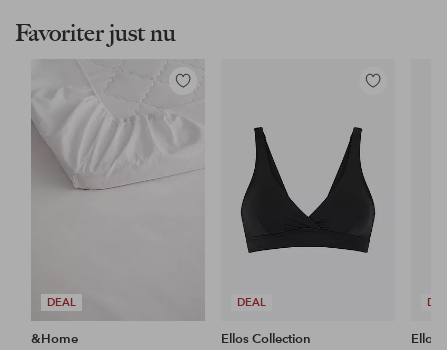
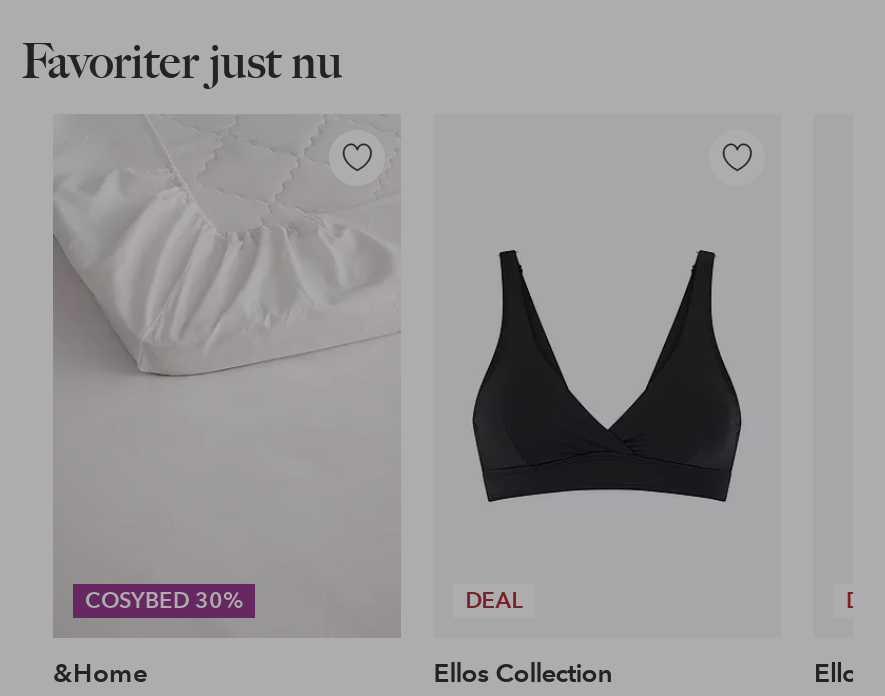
[47,295,76,309] DEAL -> [85,586,243,614] COSYBED 30%

